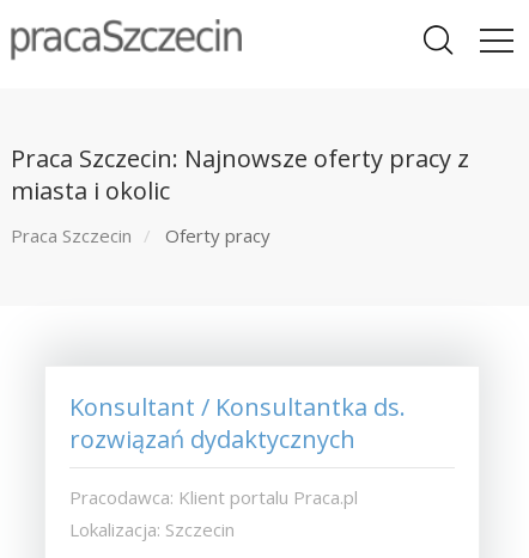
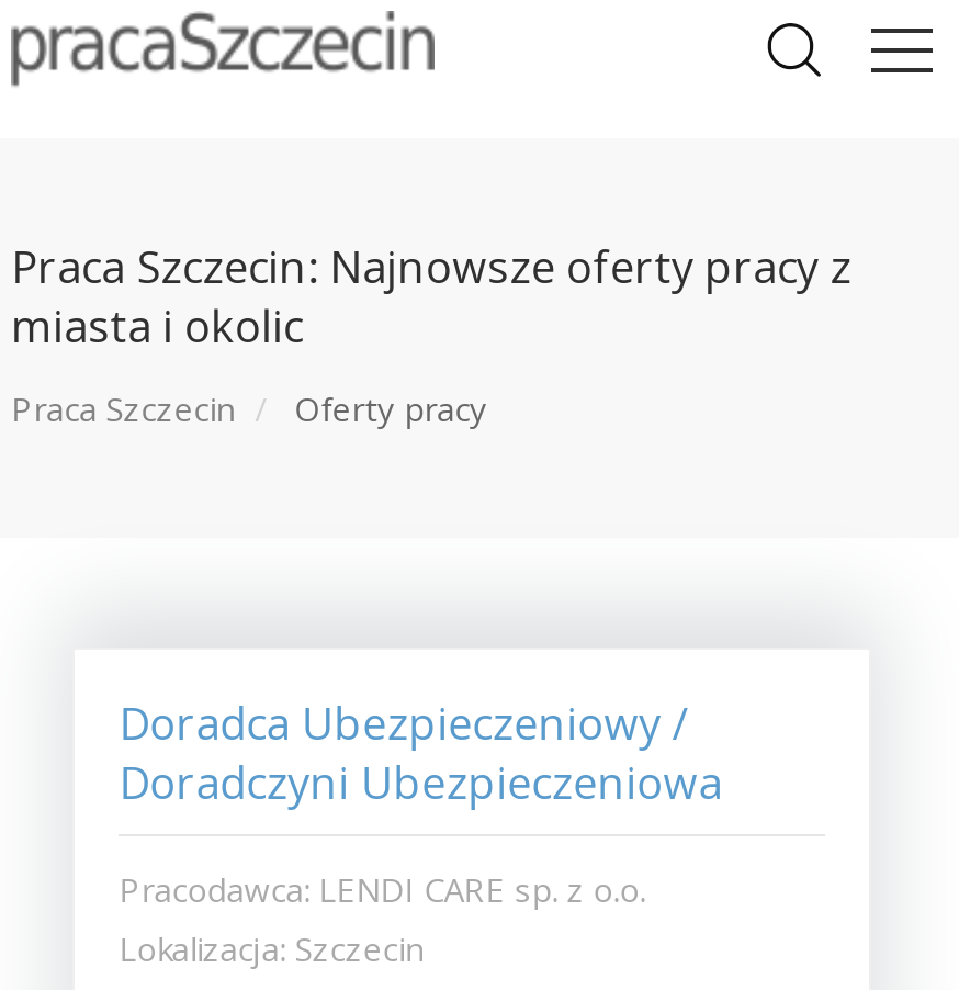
[70,391,406,455] Konsultant / Konsultantka ds. | rozwiązań dydaktycznych -> [119,694,722,812] Doradca Ubezpieczeniowy / | Doradczyni Ubezpieczeniowa
[70,485,358,508] Pracodawca: Klient portalu Praca.pl -> [119,866,646,910] Pracodawca: LENDI CARE sp. z o.o.

